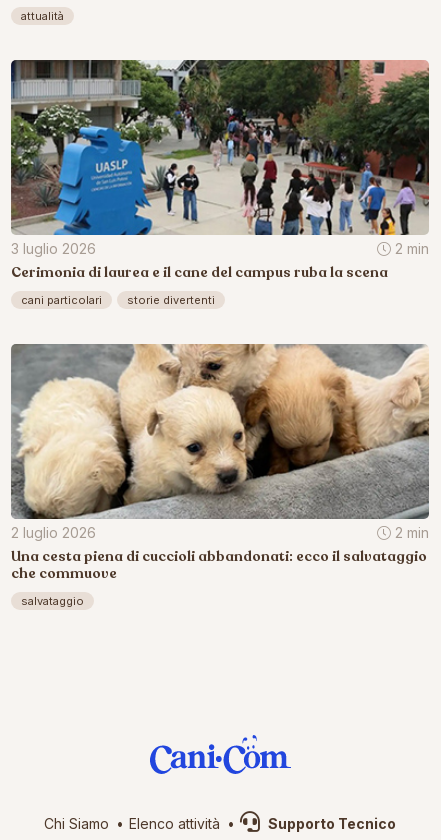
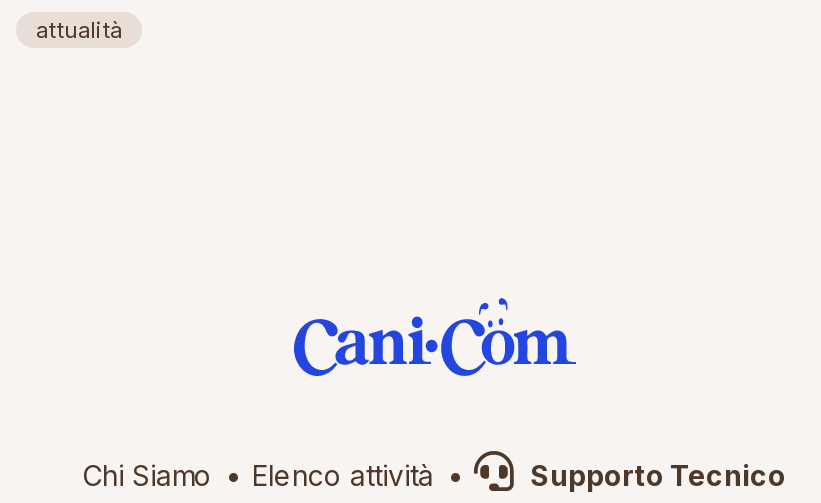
[10,59,430,307] [image] | 3 luglio 2026 | 2 min | Cerimonia di laurea e il cane del campus ruba la scena | cani particolari | storie divertenti -> none
[10,343,430,608] [image] | 2 luglio 2026 | 2 min | Una cesta piena di cuccioli abbandonati: ecco il salvataggio | che commuove | salvataggio -> none

